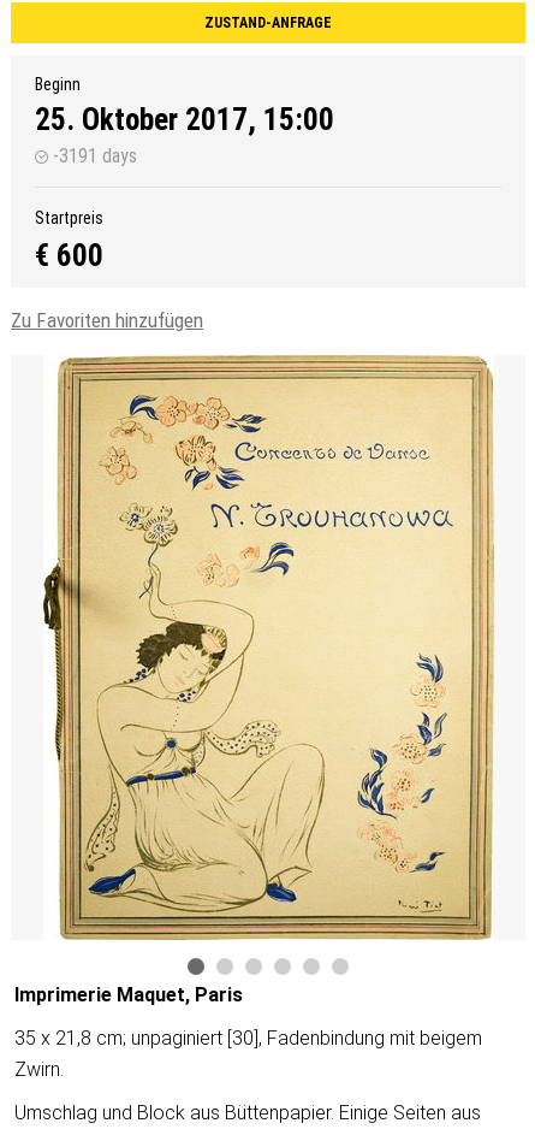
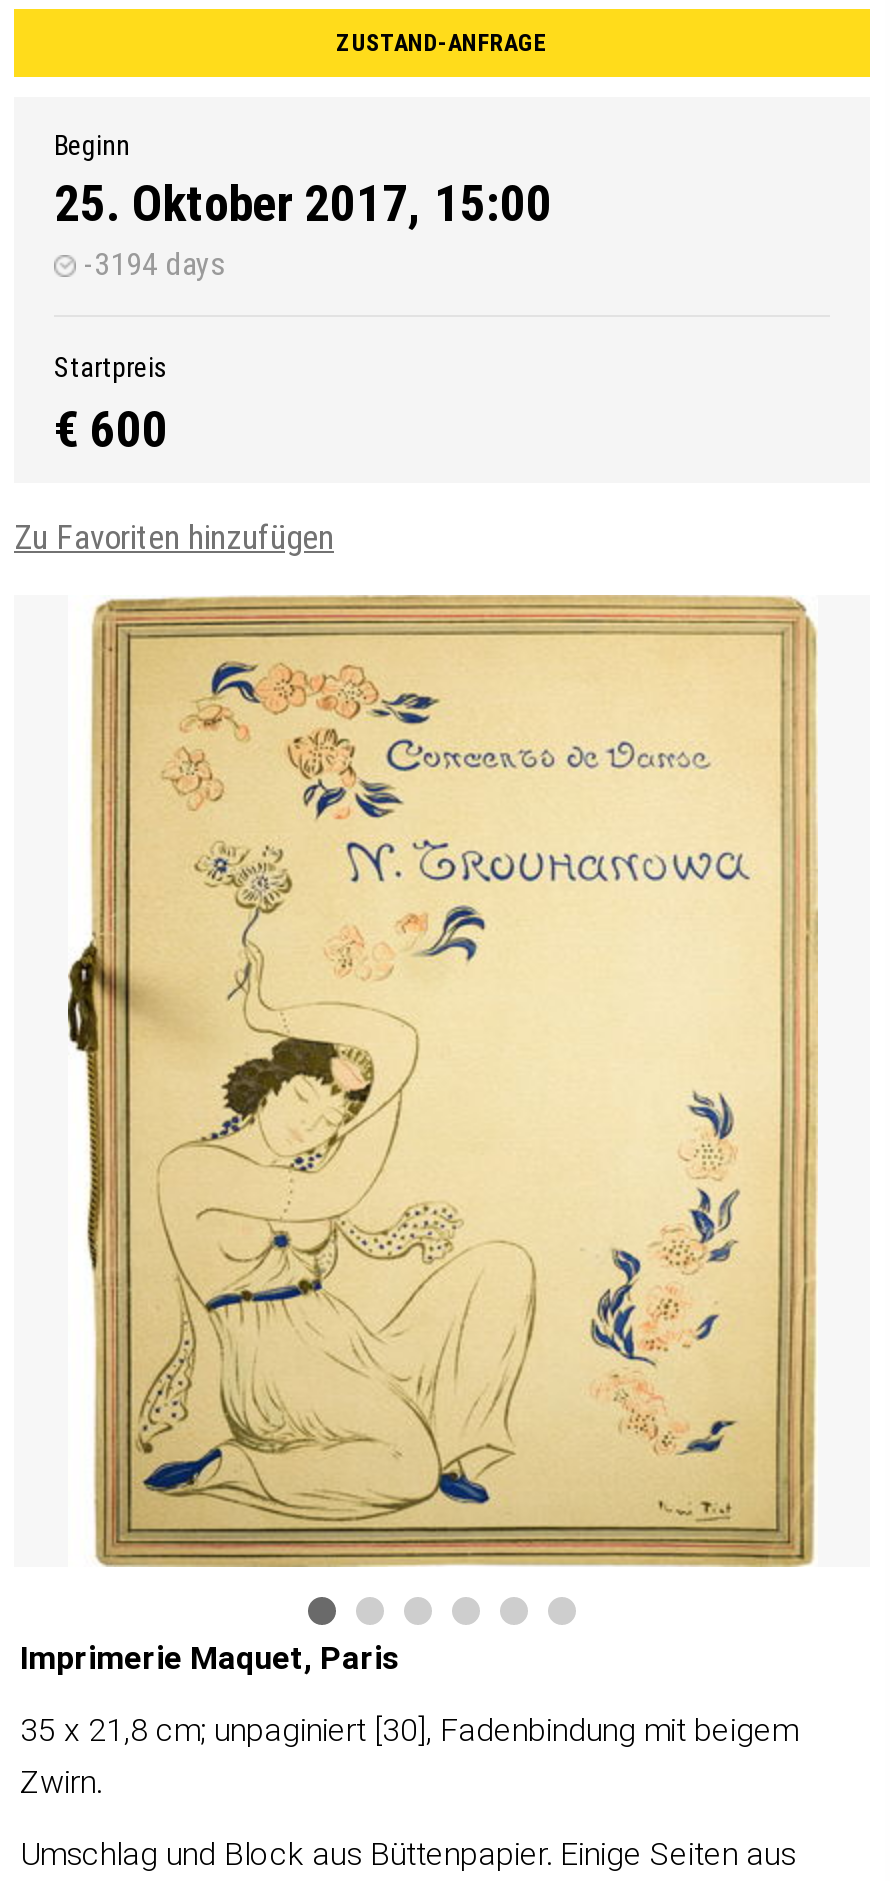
[48,144,137,167] -3191 days -> [76,245,224,283] -3194 days

